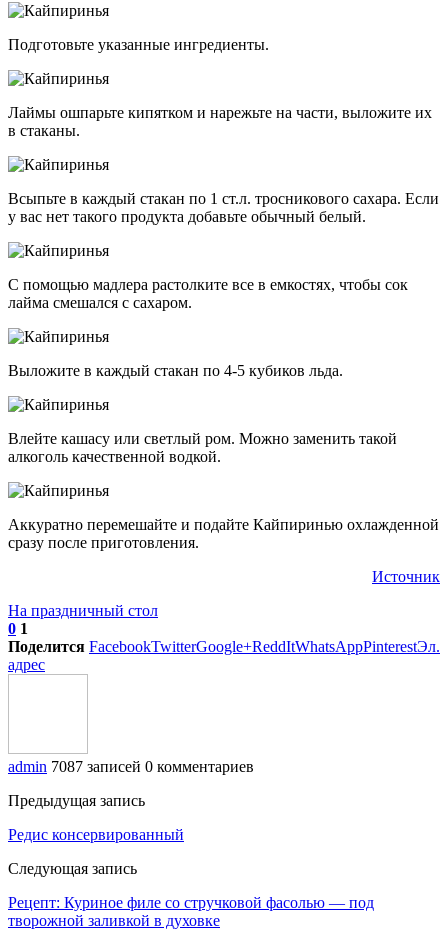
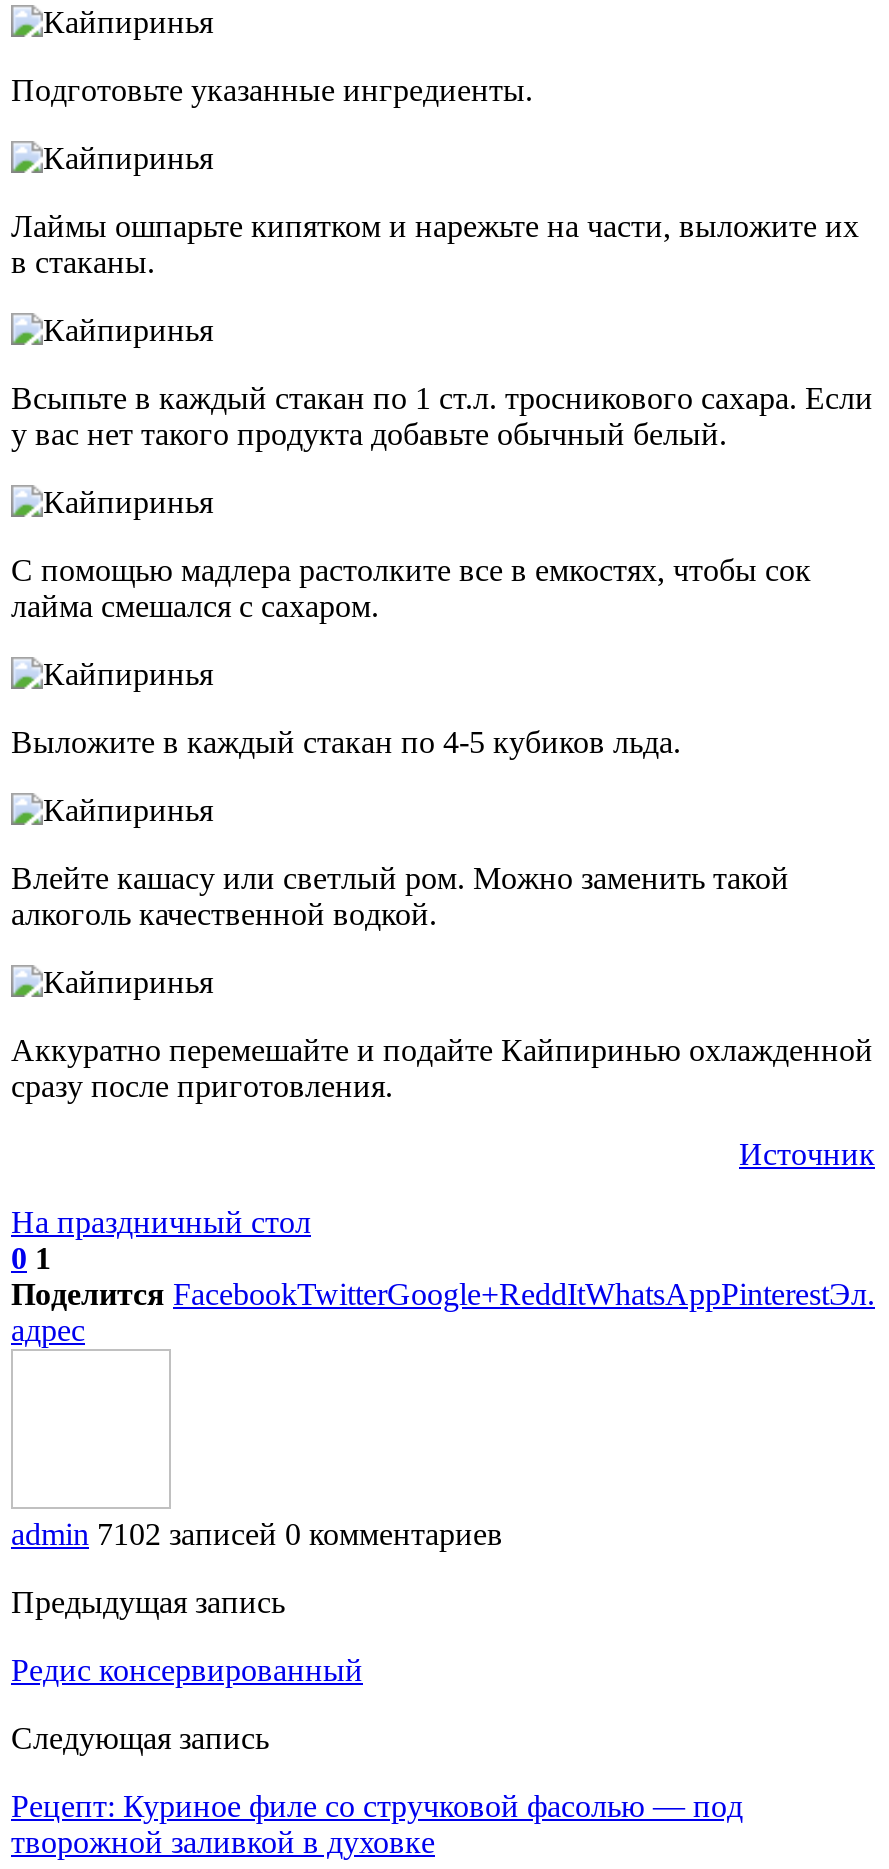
[8,758,254,775] admin 7087 записей 0 комментариев -> [11,1517,503,1551] admin 7102 записей 0 комментариев

